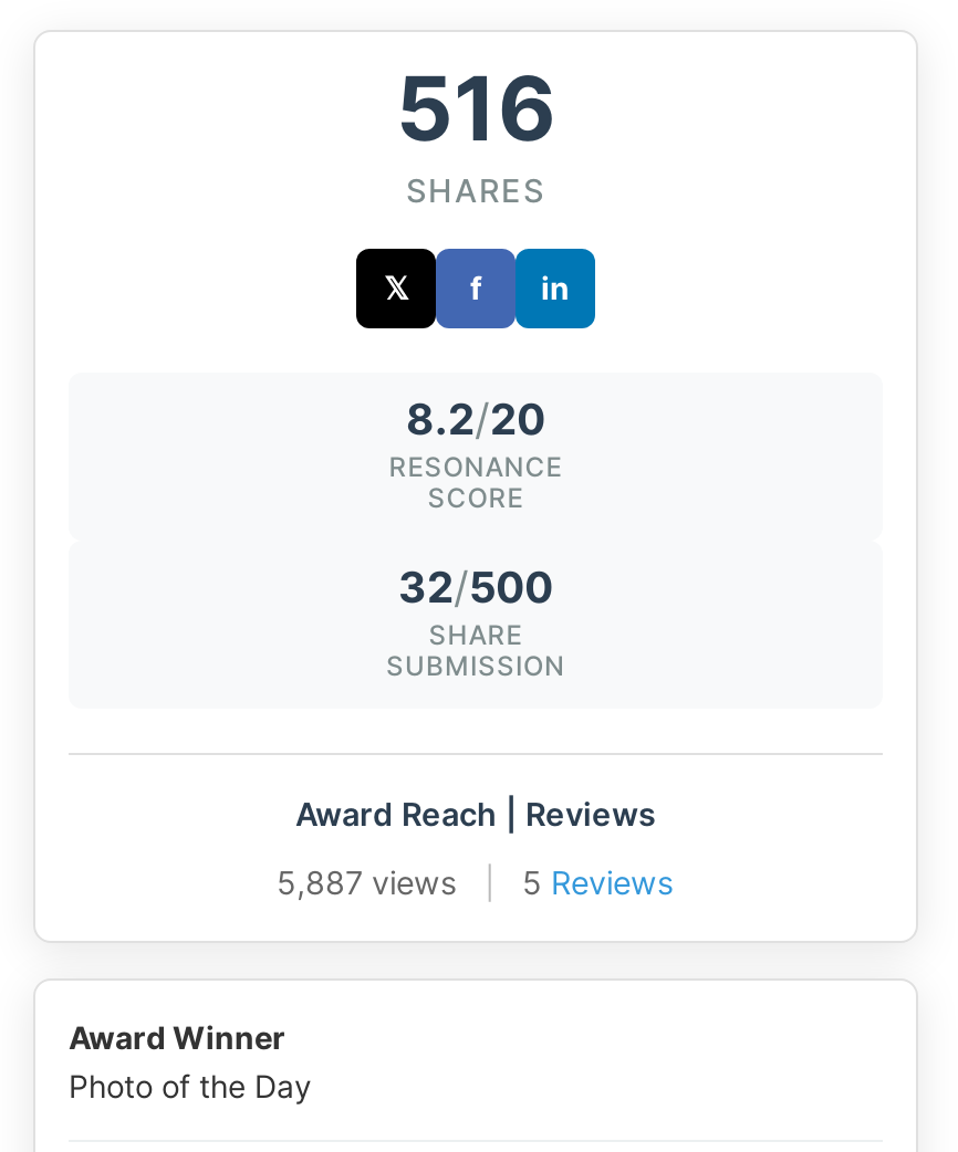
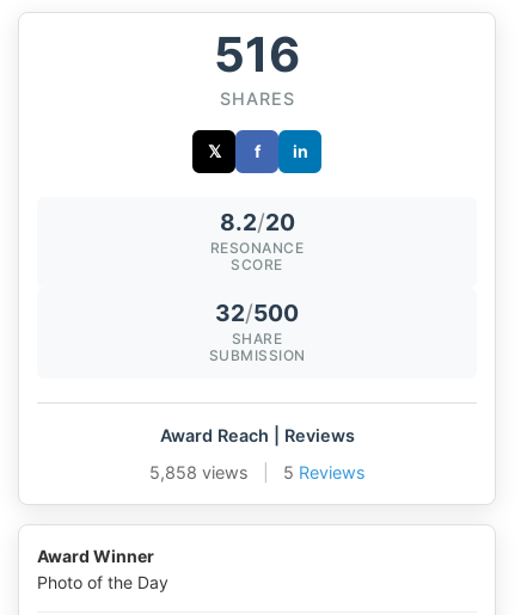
[277,863,458,901] 5,887 views -> [149,462,248,482] 5,858 views

